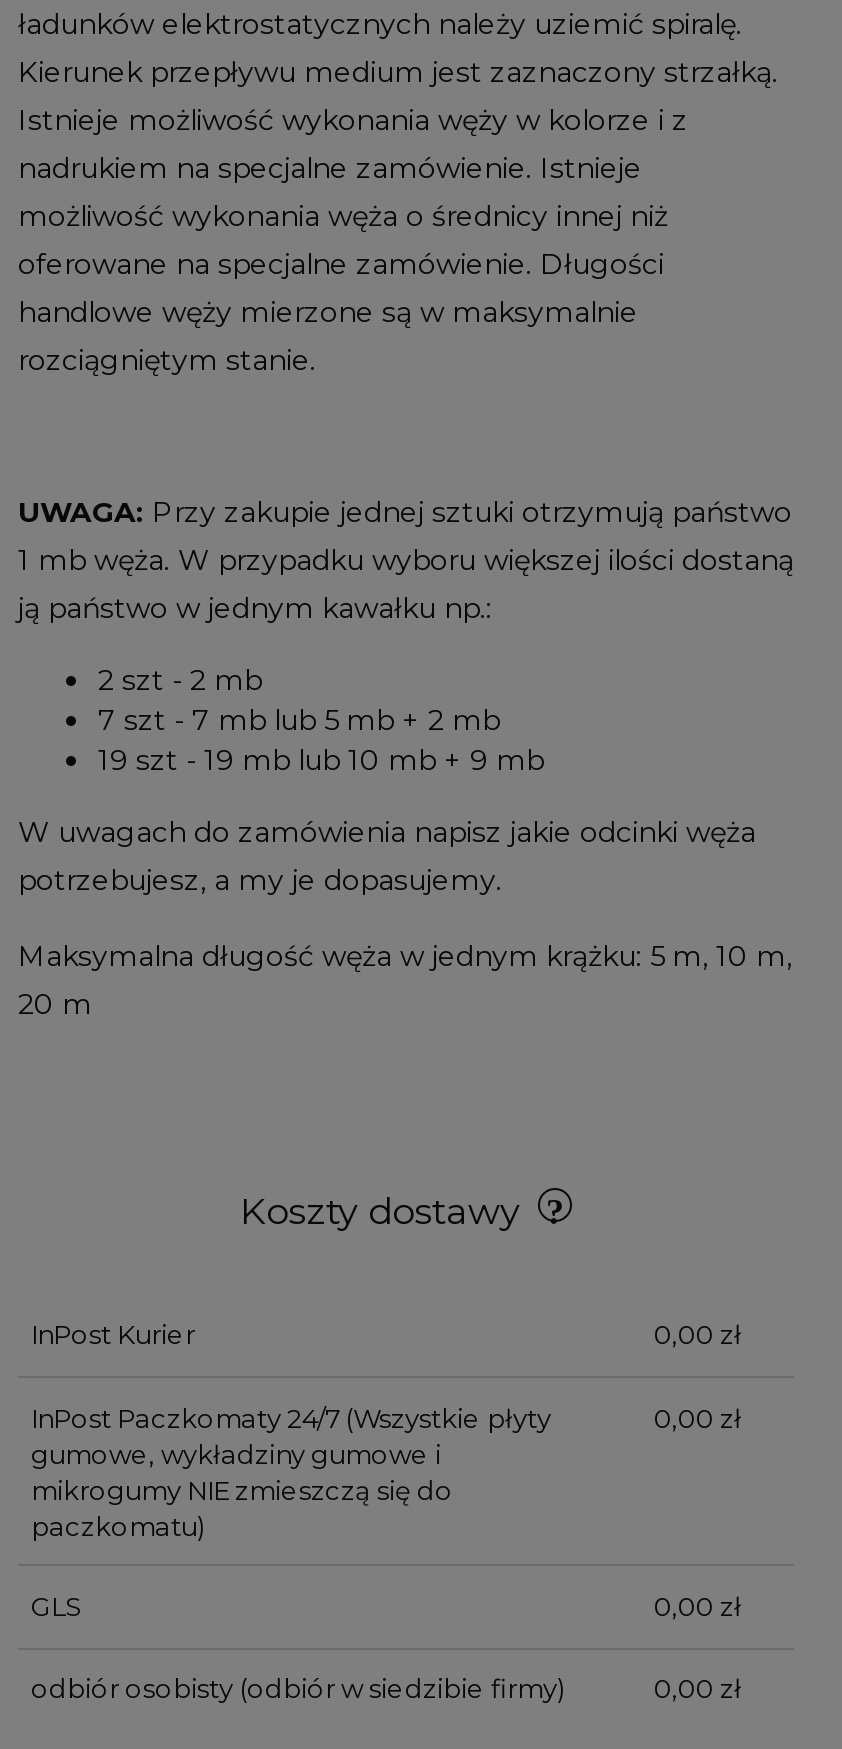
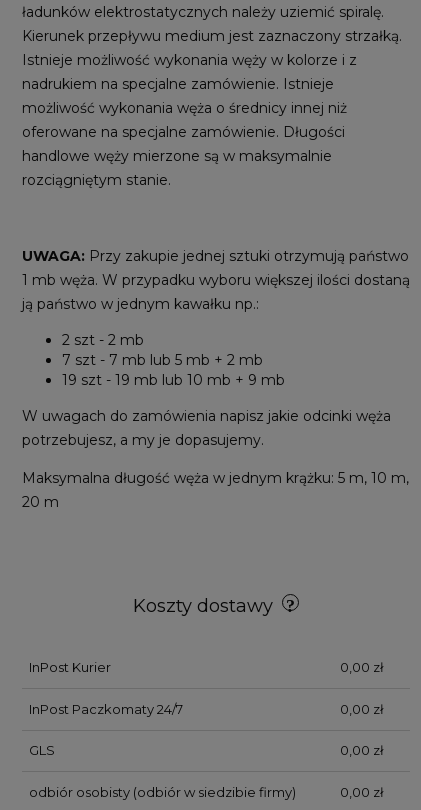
[31,1402,551,1542] InPost Paczkomaty 24/7 (Wszystkie płyty | gumowe, wykładziny gumowe i | mikrogumy NIE zmieszczą się do | paczkomatu) -> [28,701,182,717] InPost Paczkomaty 24/7

